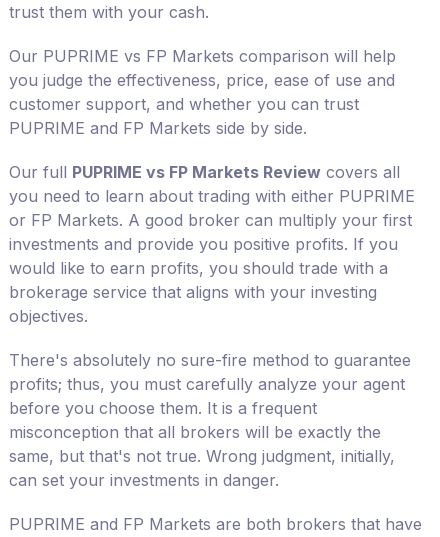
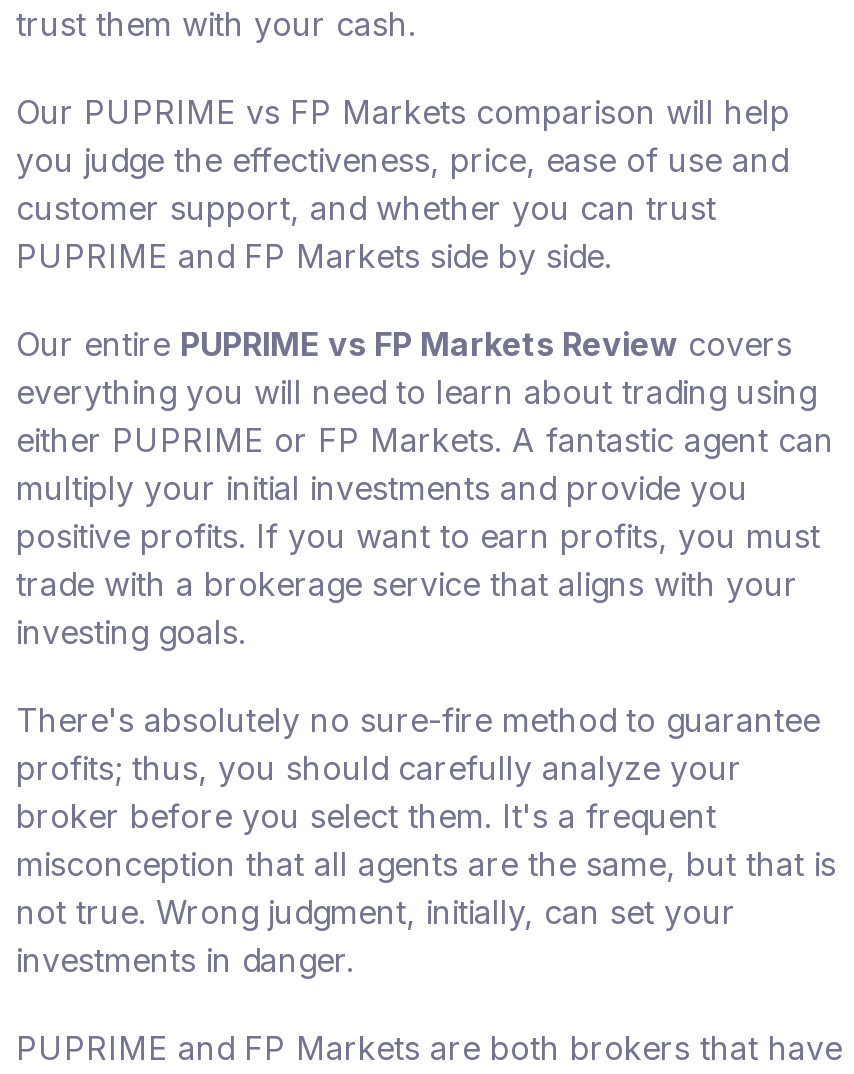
[9,162,415,326] Our full PUPRIME vs FP Markets Review covers all | you need to learn about trading with either PUPRIME | or FP Markets. A good broker can multiply your first | investments and provide you positive profits. If you | would like to earn profits, you should trade with a | brokerage service that aligns with your investing | objectives. -> [16,325,834,653] Our entire PUPRIME vs FP Markets Review covers | everything you will need to learn about trading using | either PUPRIME or FP Markets. A fantastic agent can | multiply your initial investments and provide you | positive profits. If you want to earn profits, you must | trade with a brokerage service that aligns with your | investing goals.
[9,374,405,490] profits; thus, you must carefully analyze your agent | before you choose them. It is a frequent | misconception that all brokers will be exactly the | same, but that's not true. Wrong judgment, initially, | can set your investments in danger. -> [16,749,836,981] profits; thus, you should carefully analyze your | broker before you select them. It's a frequent | misconception that all agents are the same, but that is | not true. Wrong judgment, initially, can set your | investments in danger.

